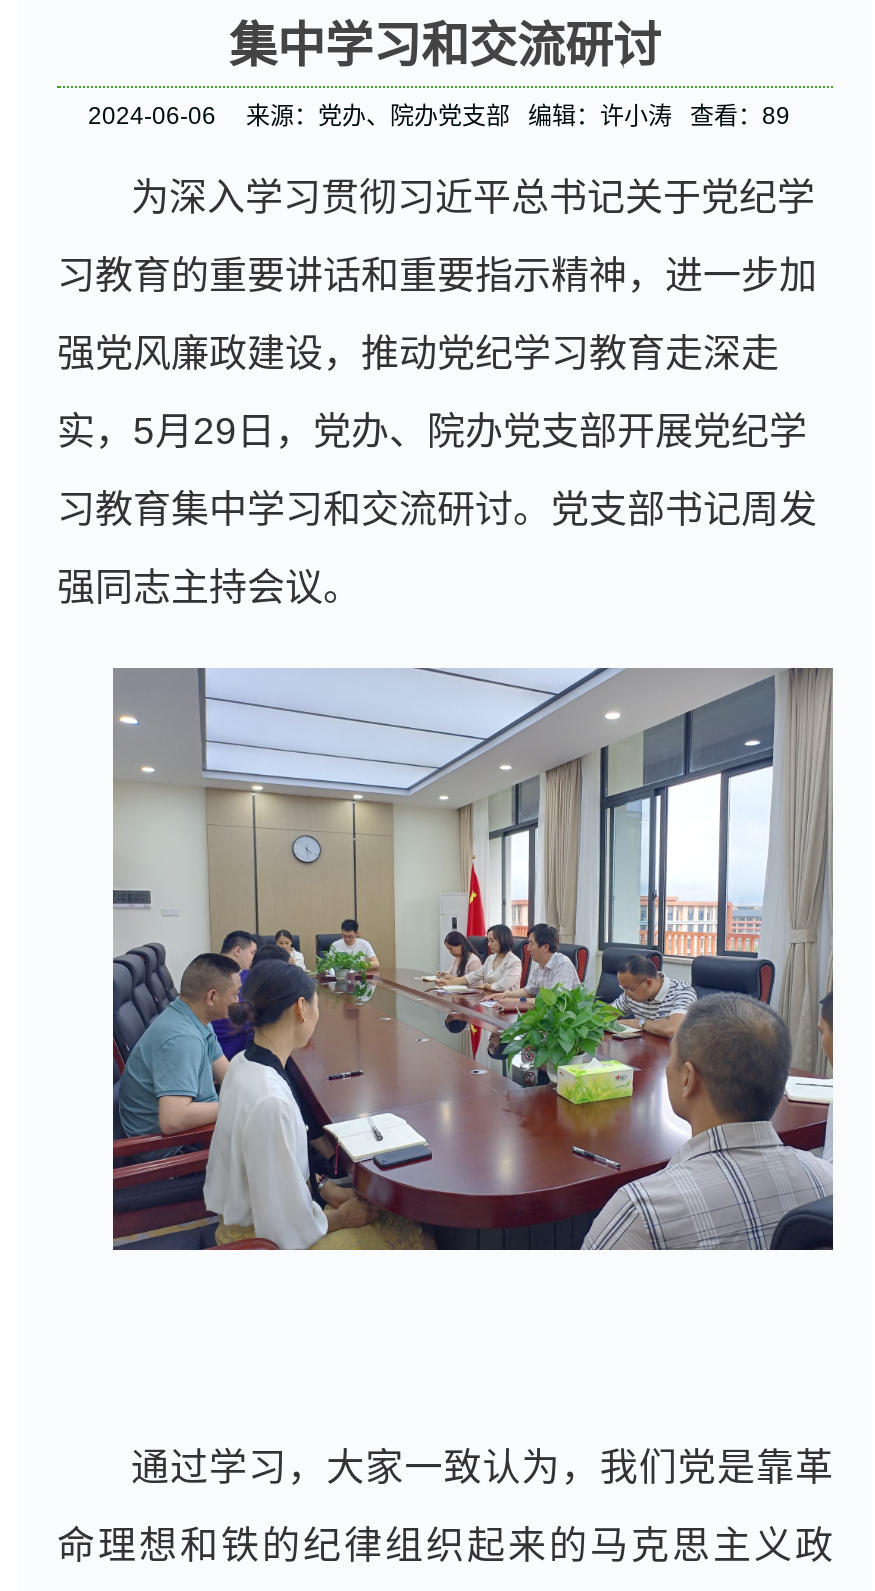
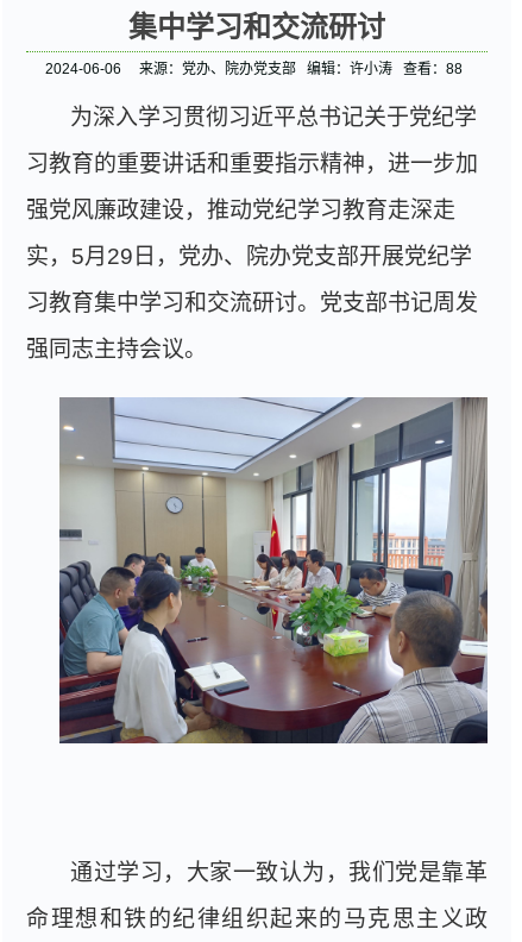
[88,101,790,129] 2024-06-06 来源：党办、院办党支部 编辑：许小涛 查看：89 -> [45,60,462,77] 2024-06-06 来源：党办、院办党支部 编辑：许小涛 查看：88

